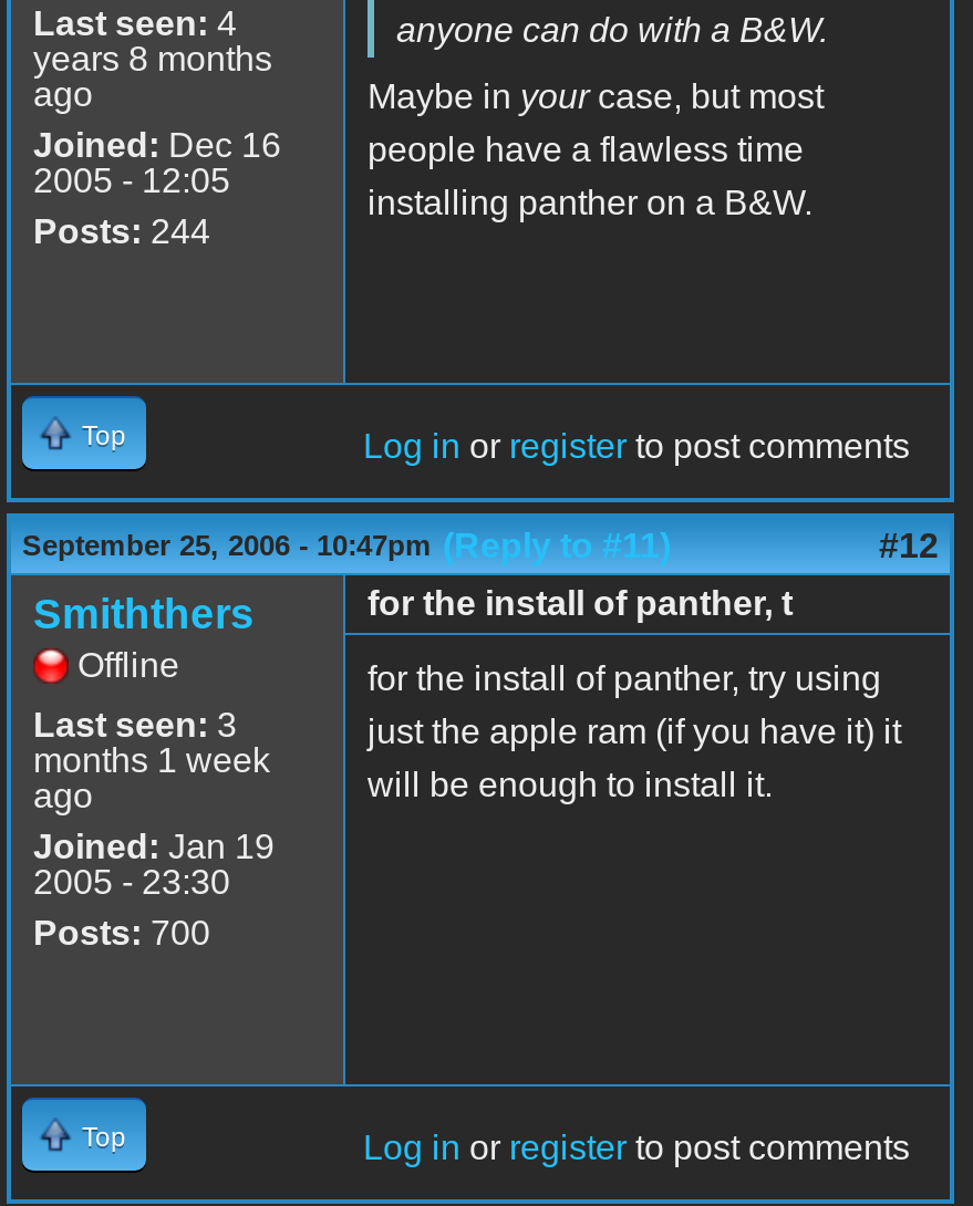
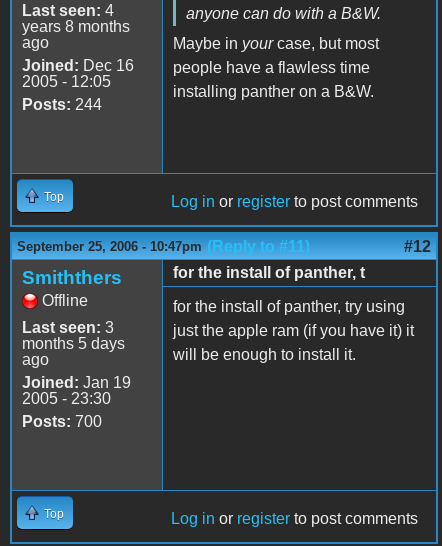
[33,741,270,779] months 1 week -> [22,335,125,352] months 5 days

